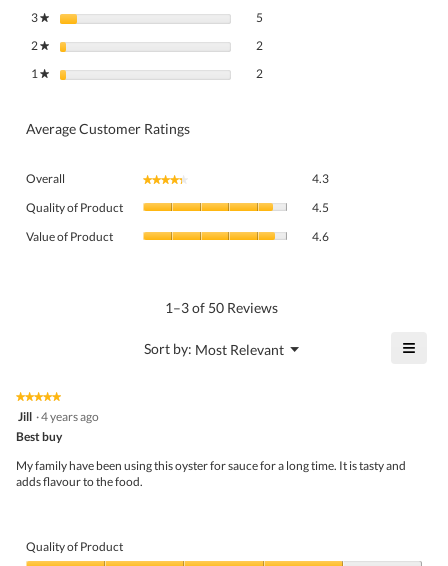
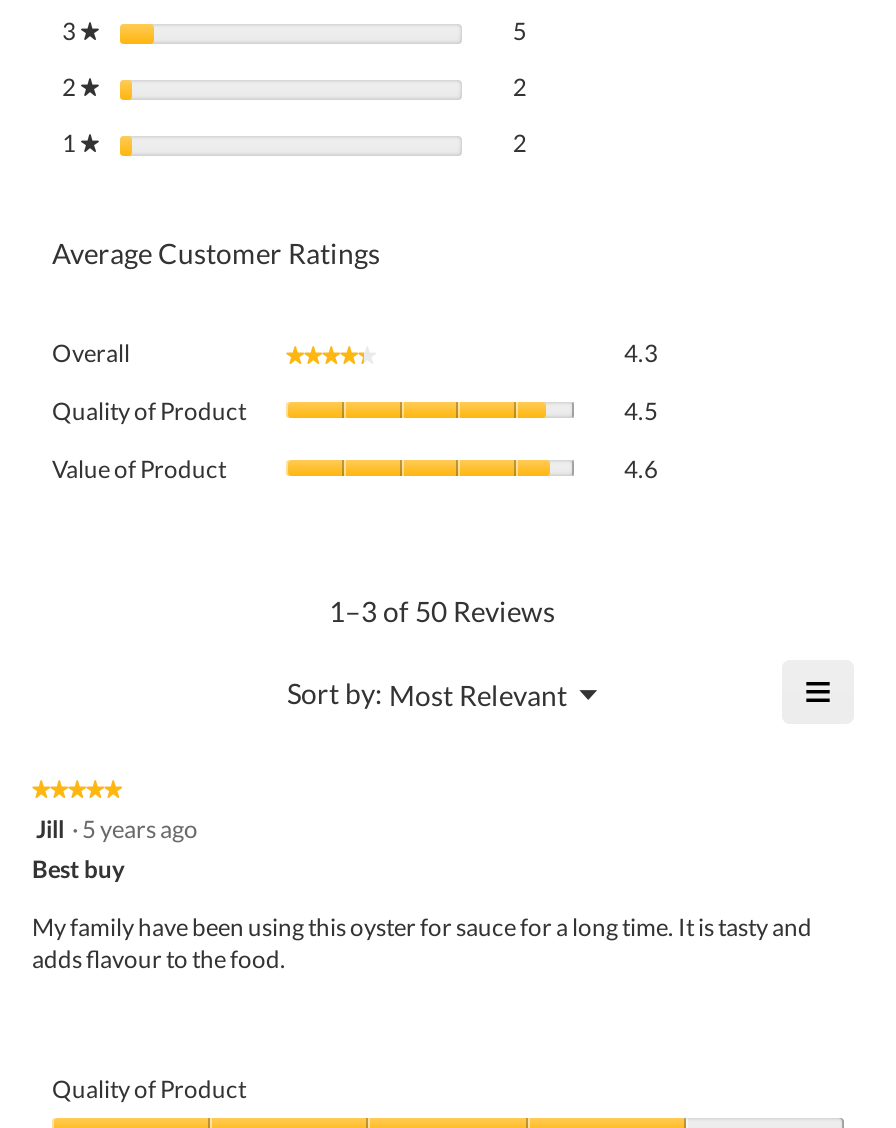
[18,409,103,424] Jill · 4 years ago -> [36,814,206,844] Jill · 5 years ago

